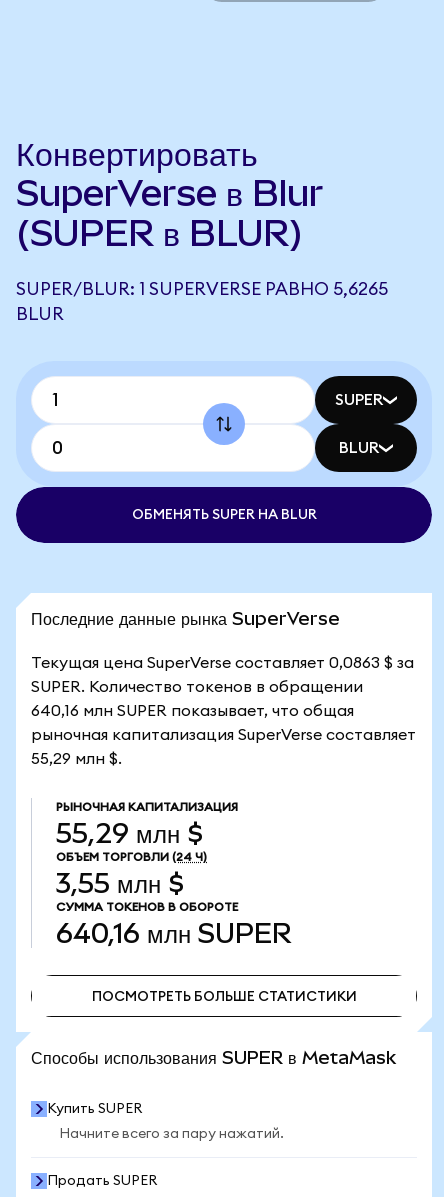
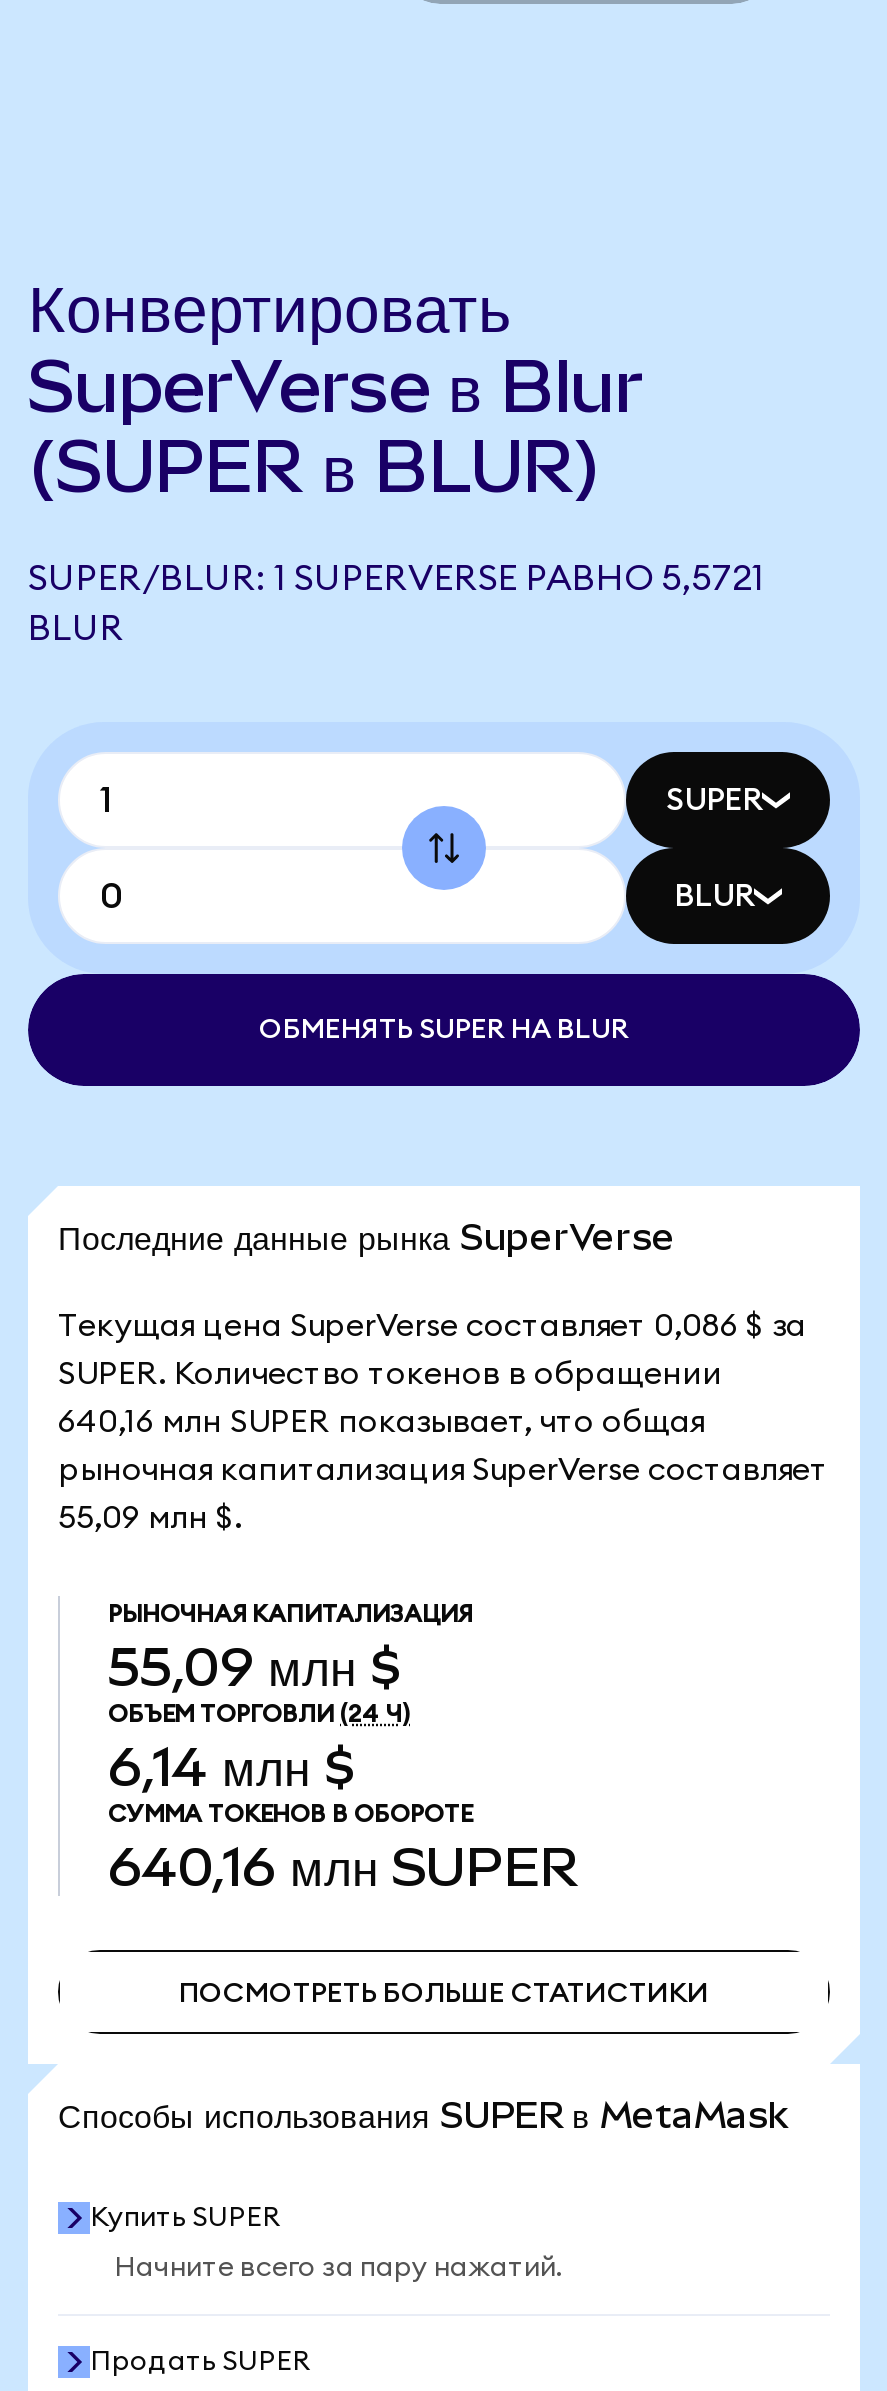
[16,280,388,298] SUPER/BLUR: 1 SUPERVERSE РАВНО 5,6265 -> [28,560,764,596] SUPER/BLUR: 1 SUPERVERSE РАВНО 5,5721
[31,655,414,671] Текущая цена SuperVerse составляет 0,0863 $ за -> [58,1310,806,1342] Текущая цена SuperVerse составляет 0,086 $ за
[31,751,122,767] 55,29 млн $. -> [58,1502,242,1534] 55,09 млн $.
[56,818,203,849] 55,29 млн $ -> [108,1636,402,1698] 55,09 млн $
[56,868,184,899] 3,55 млн $ -> [108,1736,356,1798] 6,14 млн $

